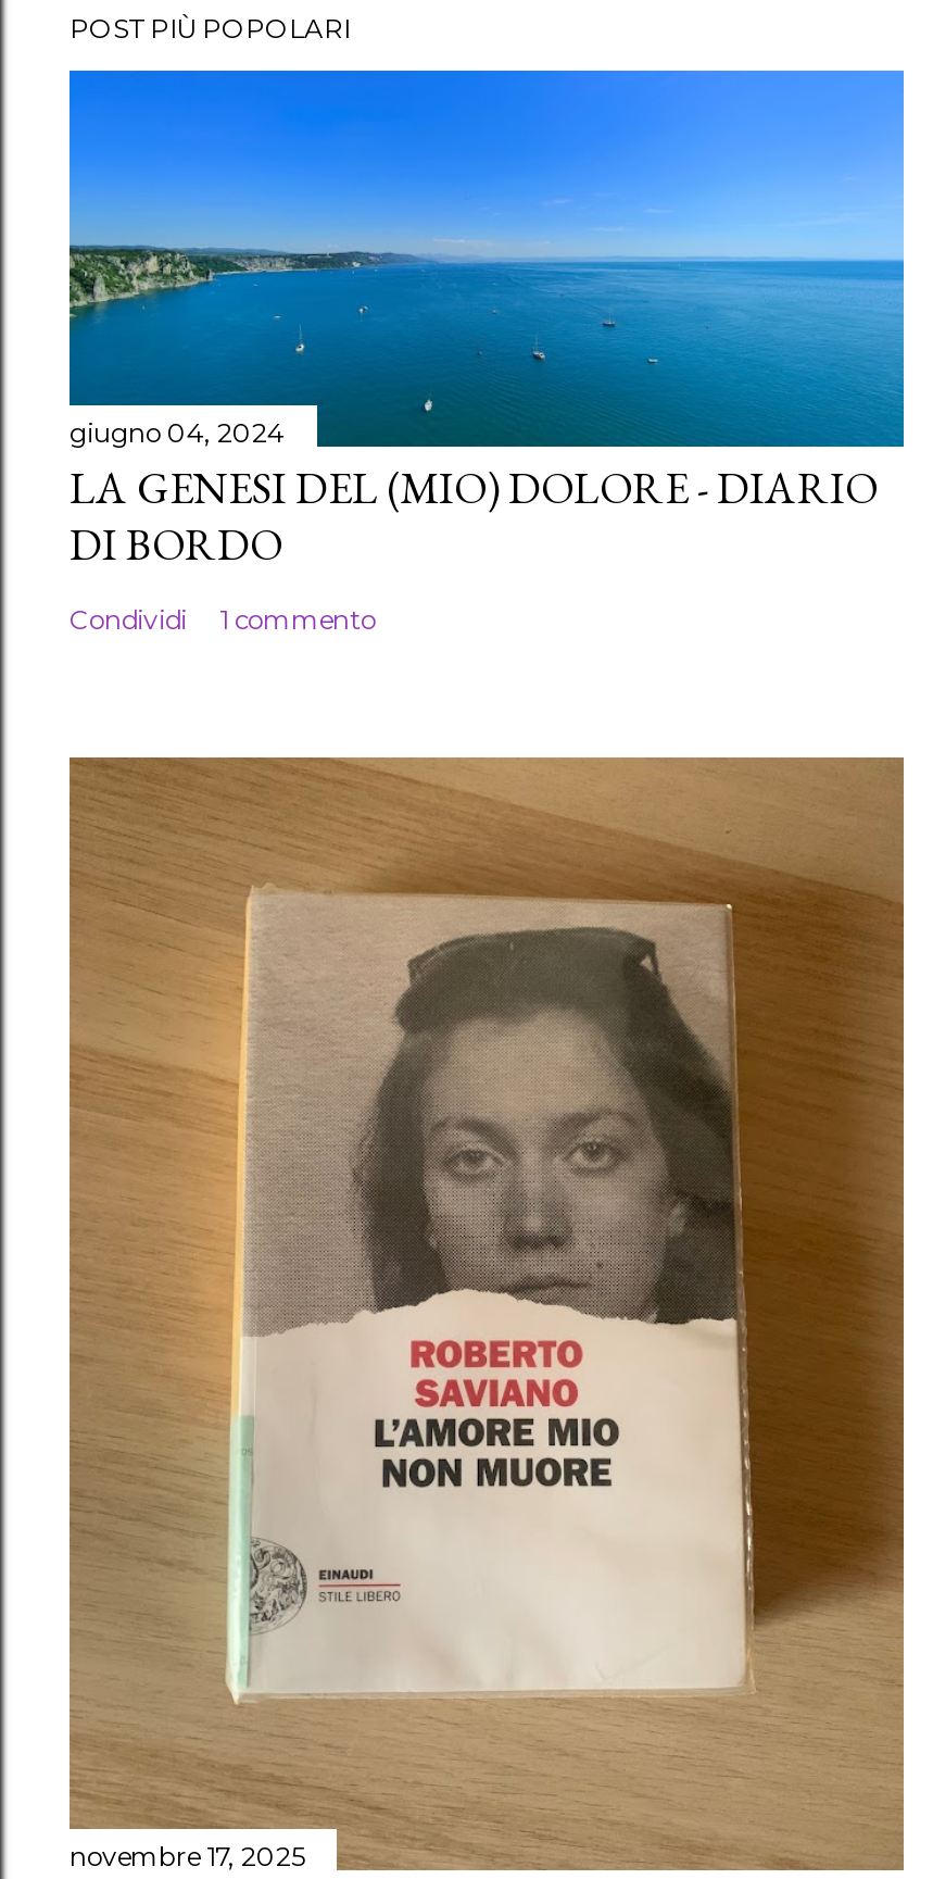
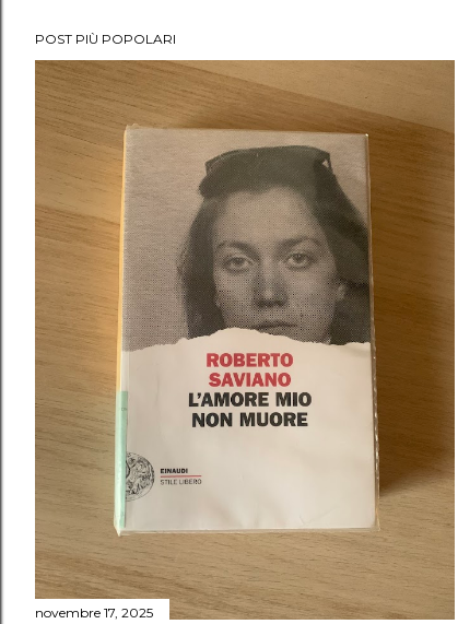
[67,68,906,635] [image] | giugno 04, 2024 | LA GENESI DEL (MIO) DOLORE - DIARIO | DI BORDO | Condividi | 1 commento -> none

